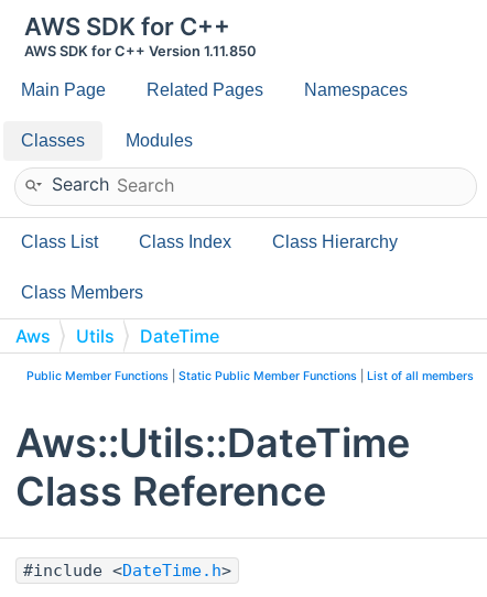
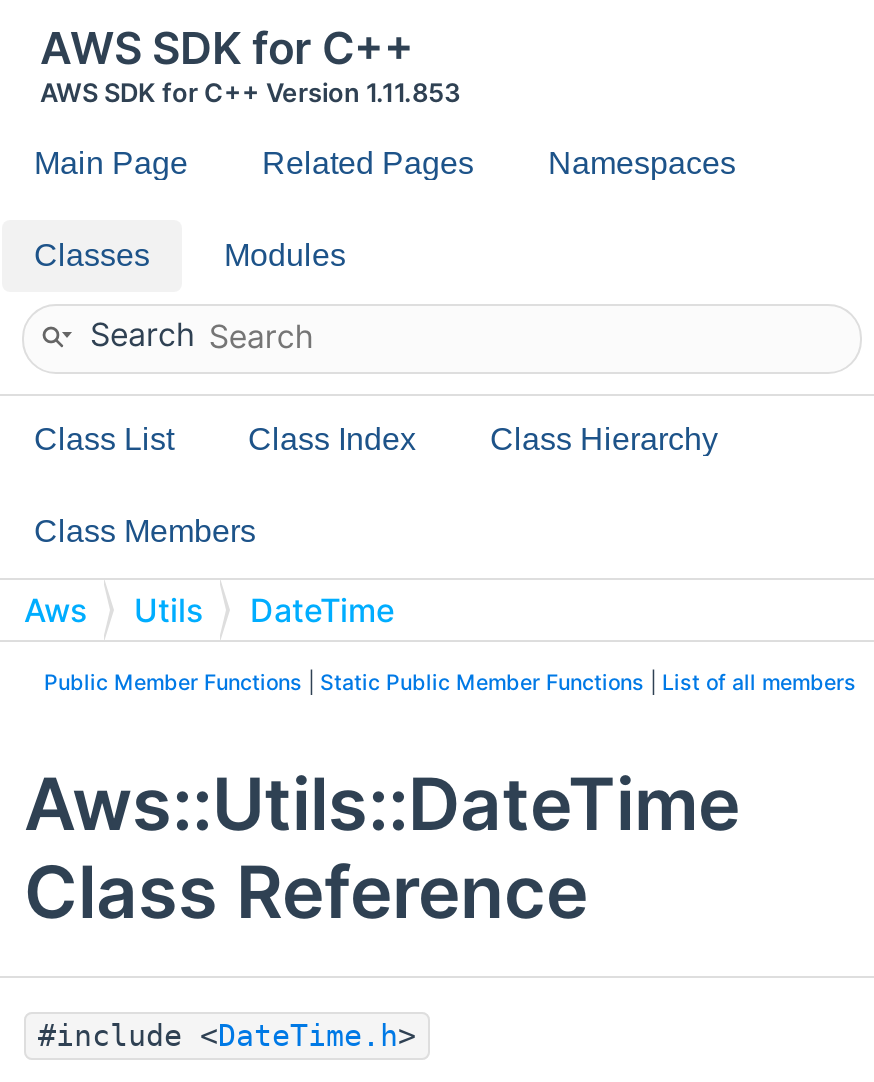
[24,43,257,59] AWS SDK for C++ Version 1.11.850 -> [40,78,460,108] AWS SDK for C++ Version 1.11.853

